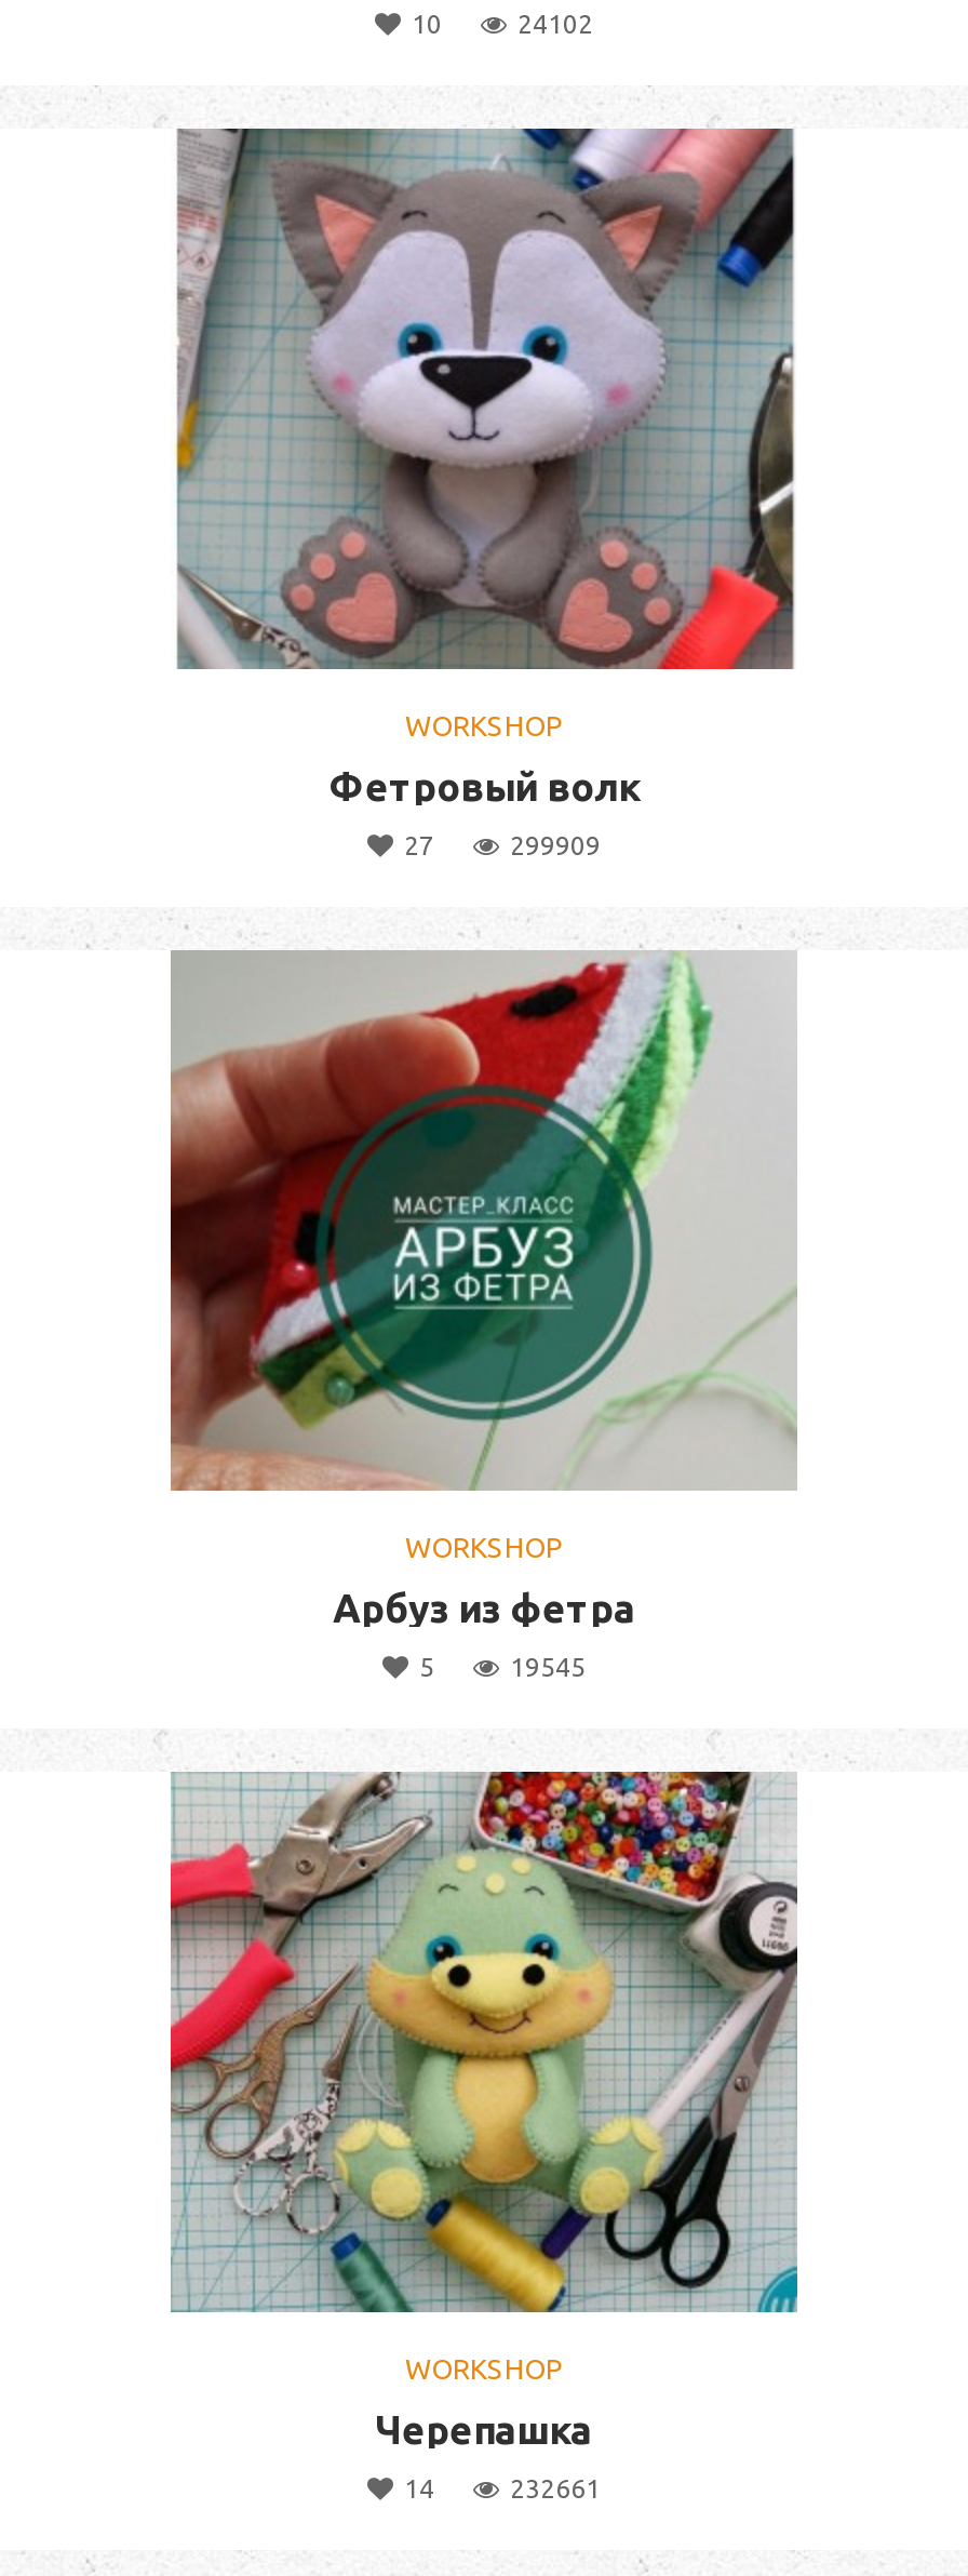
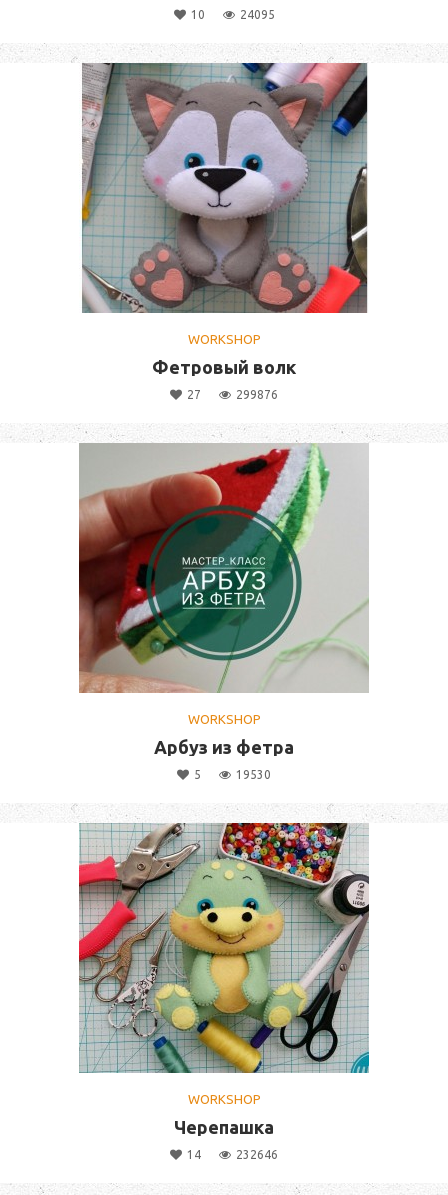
[517,10,593,38] 24102 -> [239,8,274,21] 24095
[510,831,601,859] 299909 -> [236,388,278,401] 299876
[510,1653,586,1681] 19545 -> [236,768,271,781] 19530
[510,2474,601,2502] 232661 -> [236,1148,278,1161] 232646

